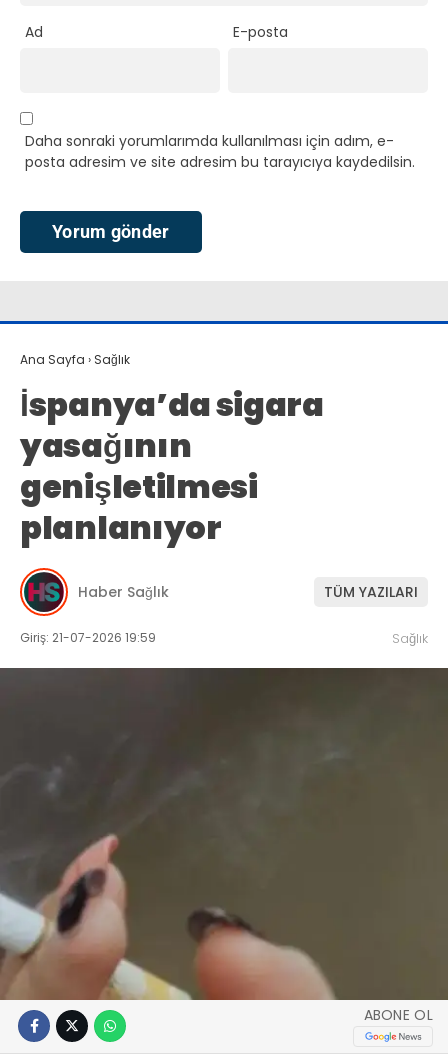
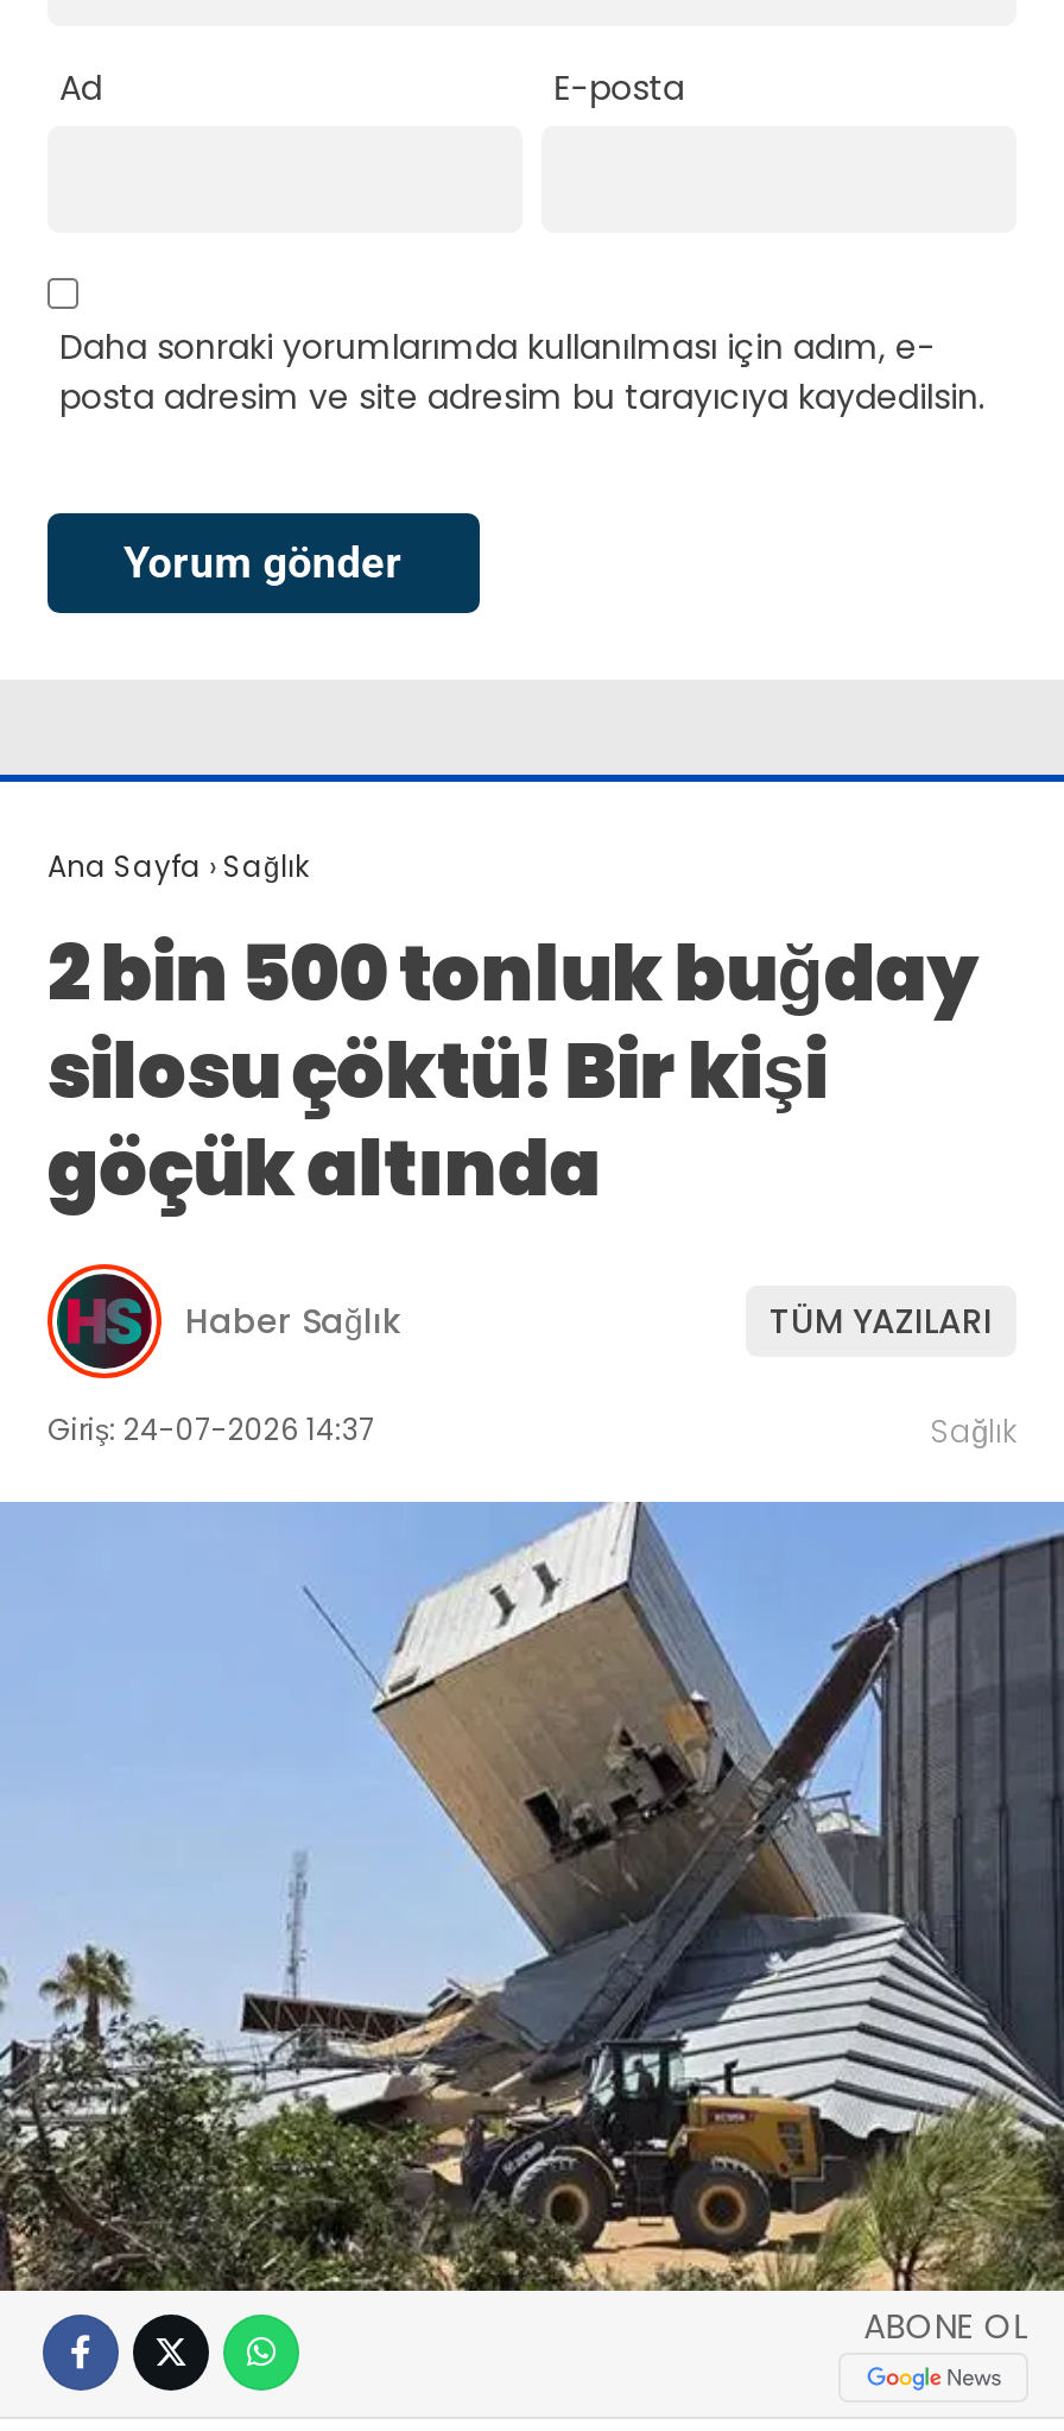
[20,382,324,550] İspanya’da sigara | yasağının | genişletilmesi | planlanıyor -> [47,921,979,1223] 2 bin 500 tonluk buğday | silosu çöktü! Bir kişi | göçük altında
[20,629,156,646] Giriş: 21-07-2026 19:59 -> [47,1410,375,1451] Giriş: 24-07-2026 14:37
[3,667,445,1001] [image] -> [7,1499,1057,2293] [image]

